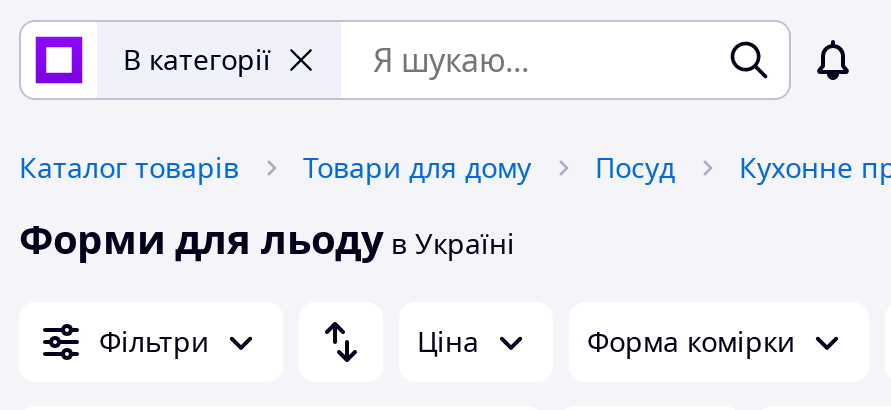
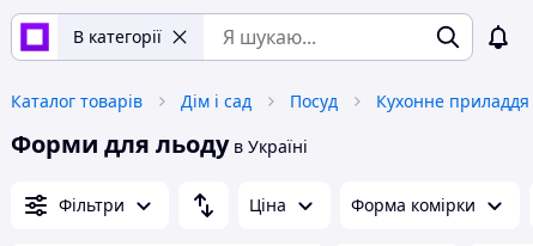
[303,148,531,186] Товари для дому -> [181,90,252,112] Дім і сад

